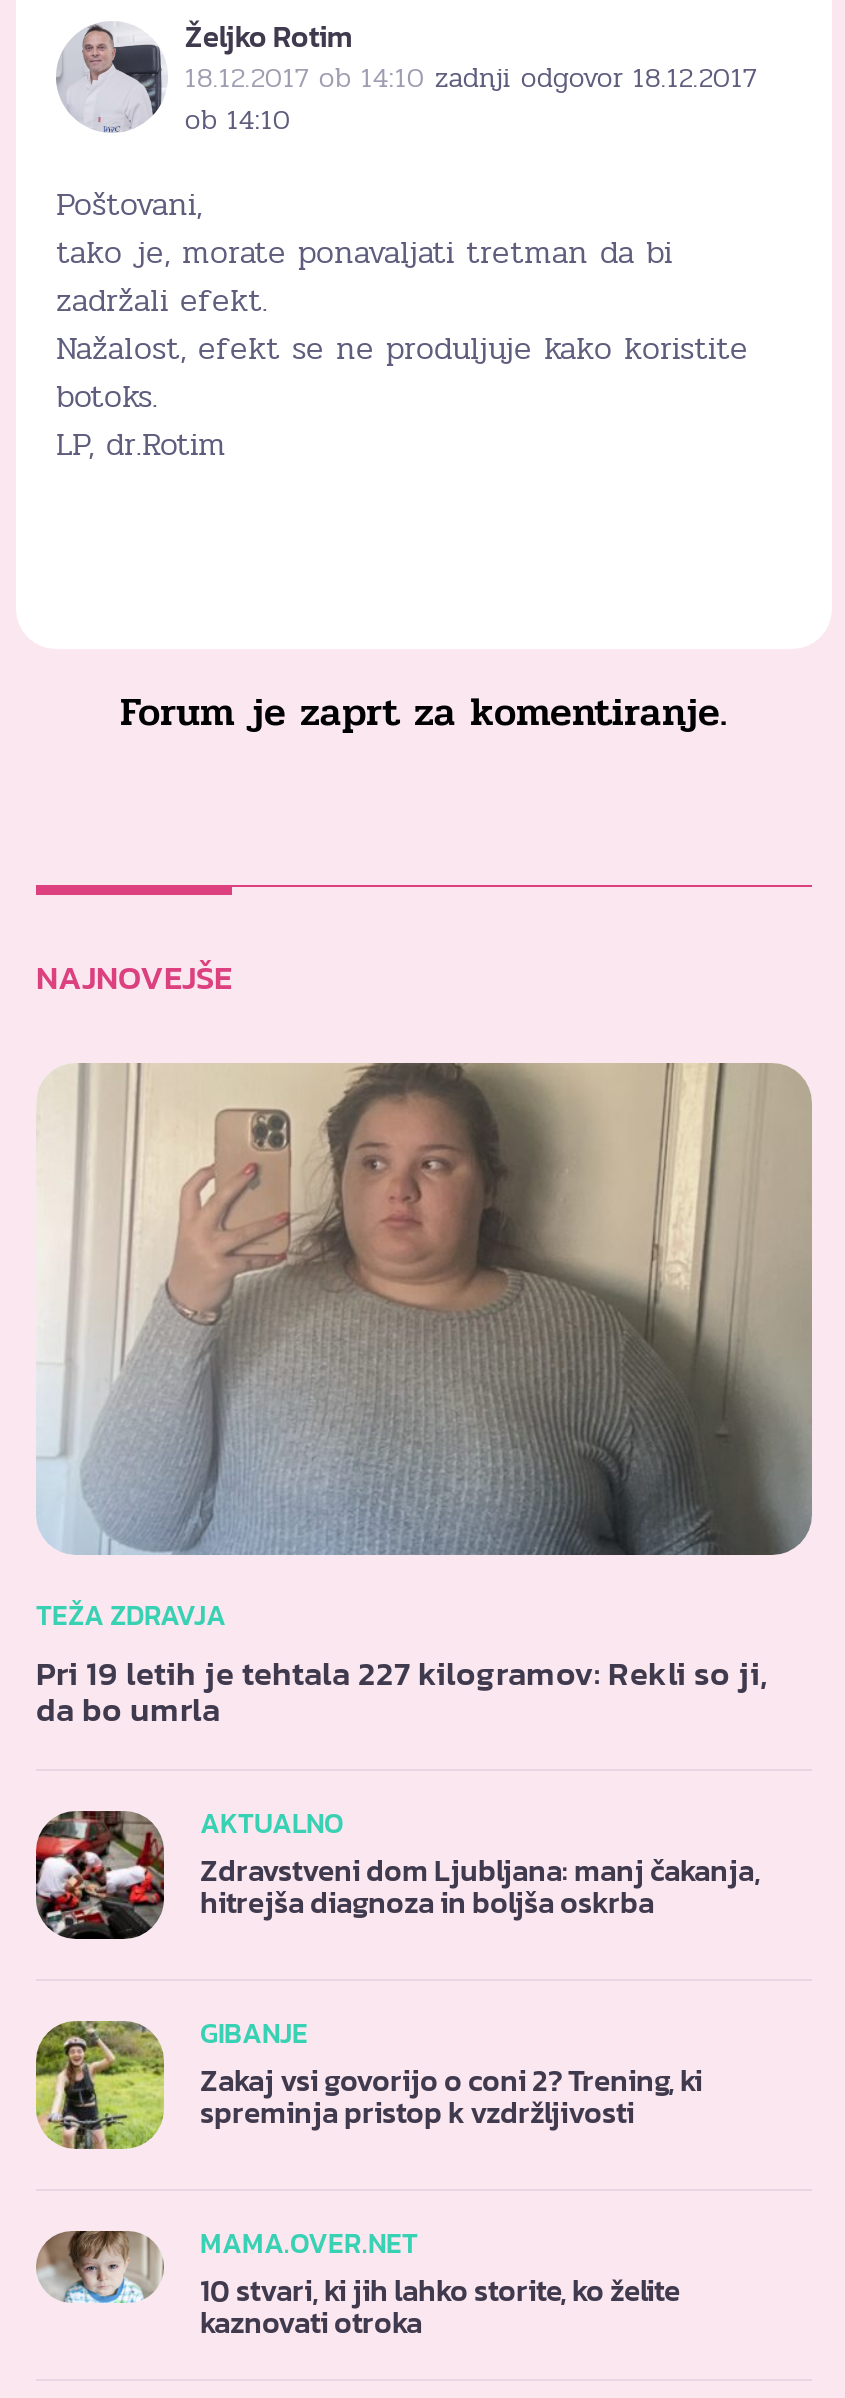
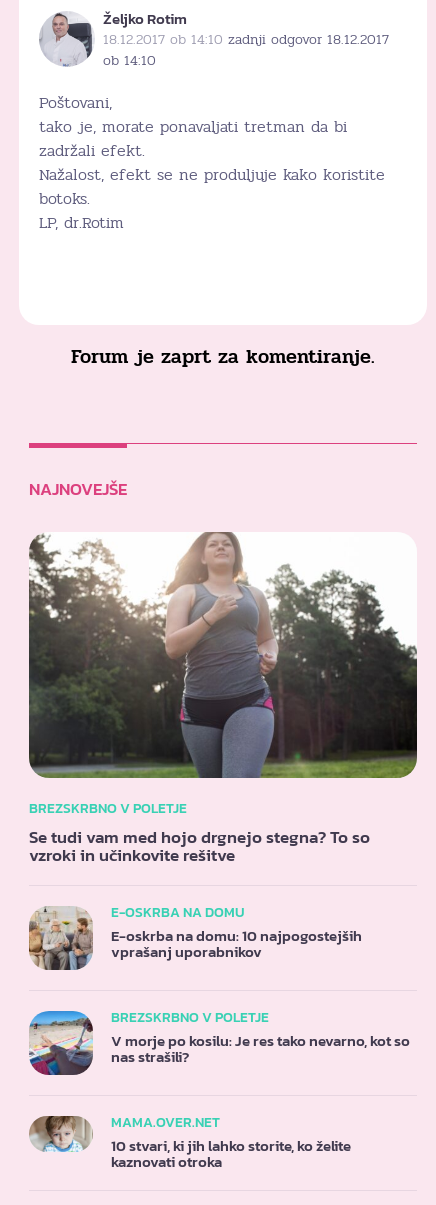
[36,1061,814,1735] [image] | TEŽA ZDRAVJA | Pri 19 letih je tehtala 227 kilogramov: Rekli so ji, | da bo umrla -> [28,532,417,868] [image] | BREZSKRBNO V POLETJE | Se tudi vam med hojo drgnejo stegna? To so | vzroki in učinkovite rešitve
[34,1803,760,1939] [image] | AKTUALNO | Zdravstveni dom Ljubljana: manj čakanja, | hitrejša diagnoza in boljša oskrba -> [28,902,362,971] [image] | E-OSKRBA NA DOMU | E-oskrba na domu: 10 najpogostejših | vprašanj uporabnikov
[34,2013,702,2151] [image] | GIBANJE | Zakaj vsi govorijo o coni 2? Trening, ki | spreminja pristop k vzdržljivosti -> [29,1007,410,1076] [image] | BREZSKRBNO V POLETJE | V morje po kosilu: Je res tako nevarno, kot so | nas strašili?

